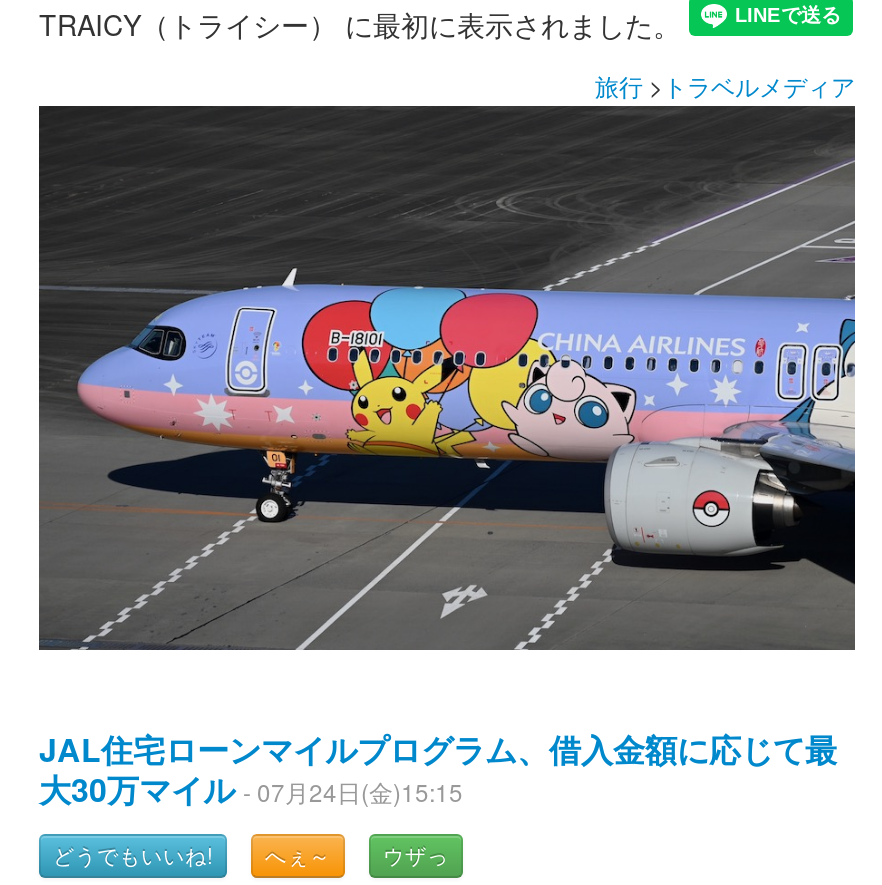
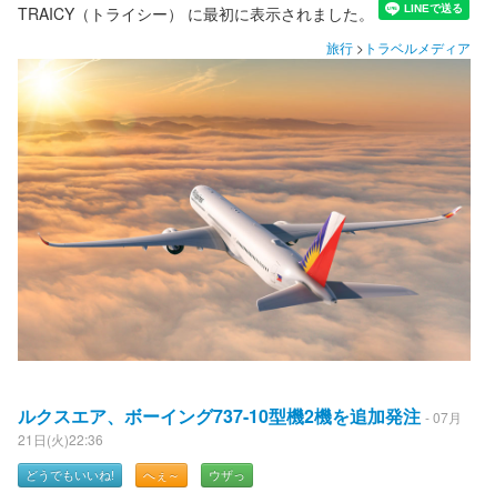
[37,104,857,813] [image] | JAL住宅ローンマイルプログラム、借入金額に応じて最 | 大30万マイル - 07月24日(金)15:15 -> [17,59,472,449] [image] | ルクスエア、ボーイング737-10型機2機を追加発注 - 07月 | 21日(火)22:36

